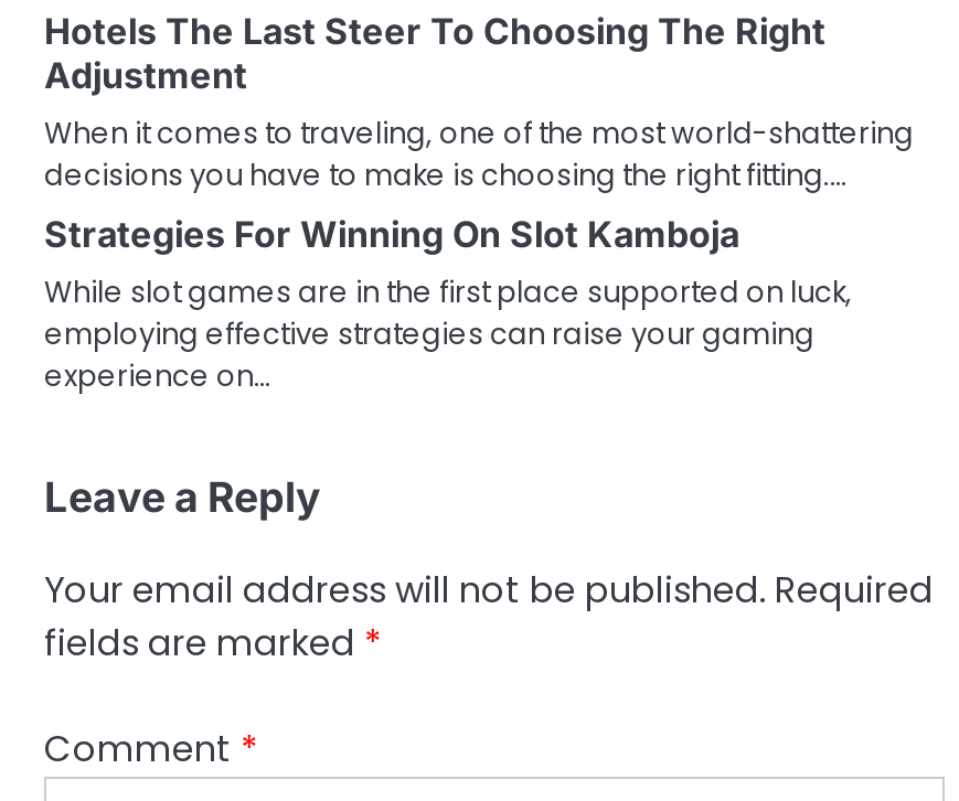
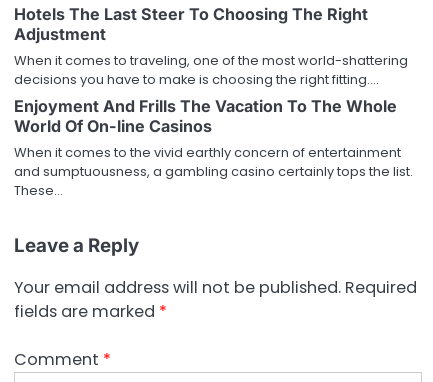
[44,211,852,397] Strategies For Winning On Slot Kamboja | While slot games are in the first place supported on luck, | employing effective strategies can raise your gaming | experience on… -> [14,96,413,200] Enjoyment And Frills The Vacation To The Whole | World Of On-line Casinos | When it comes to the vivid earthly concern of entertainment | and sumptuousness, a gambling casino certainly tops the list. | These…

